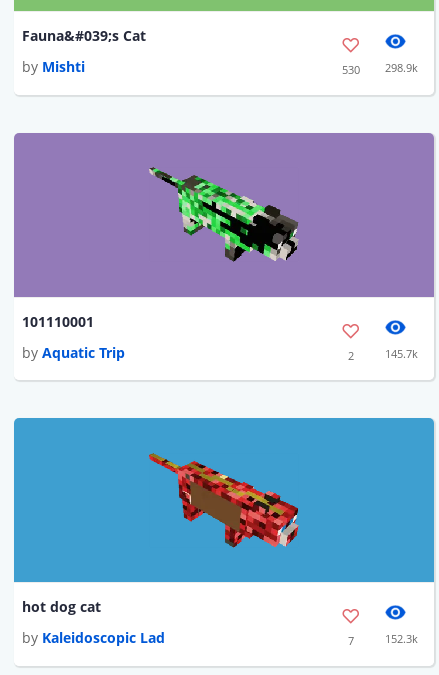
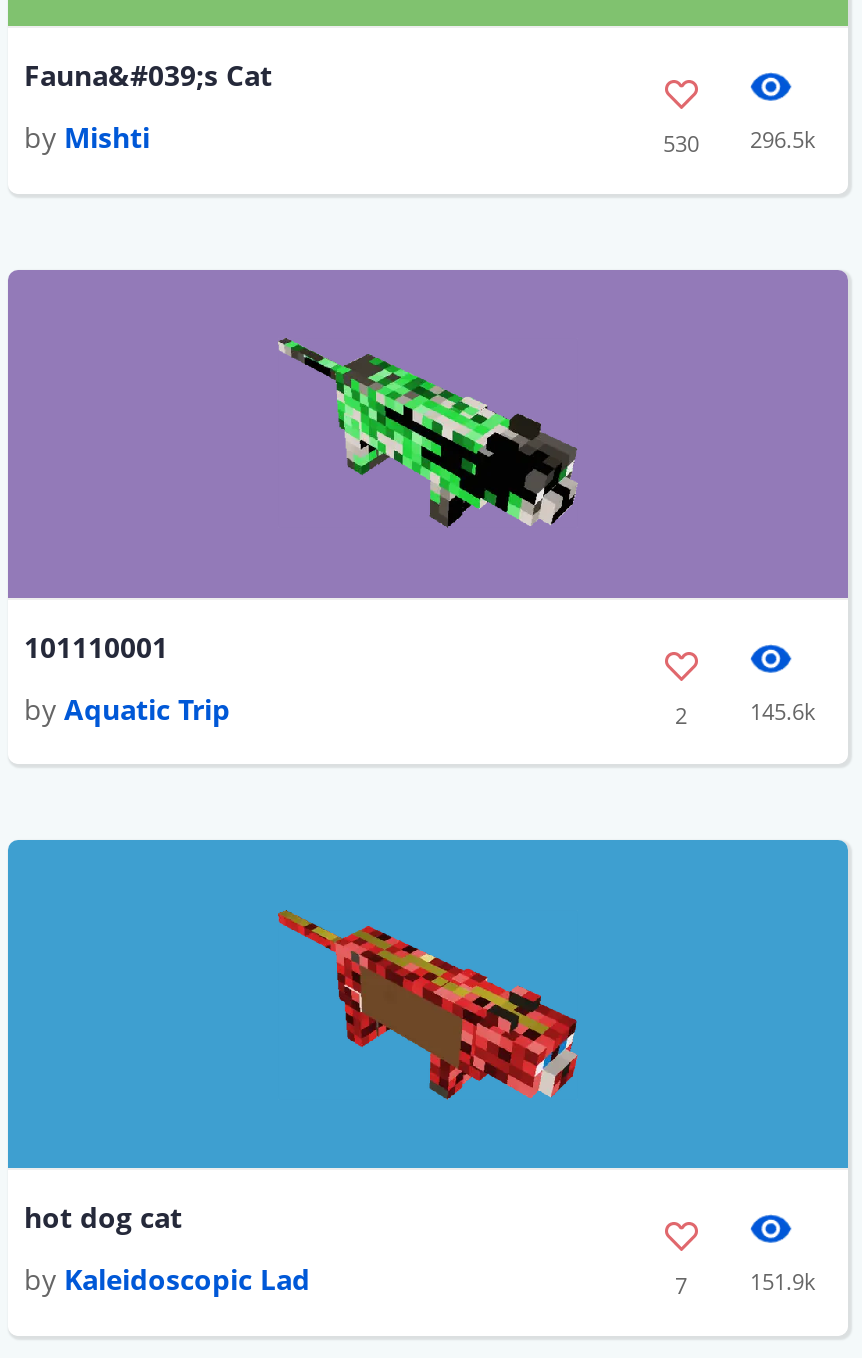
[341,60,418,77] 530 298.9k -> [663,125,816,159] 530 296.5k
[385,346,418,361] 145.7k -> [750,696,816,726] 145.6k
[385,631,418,646] 152.3k -> [750,1267,816,1297] 151.9k

